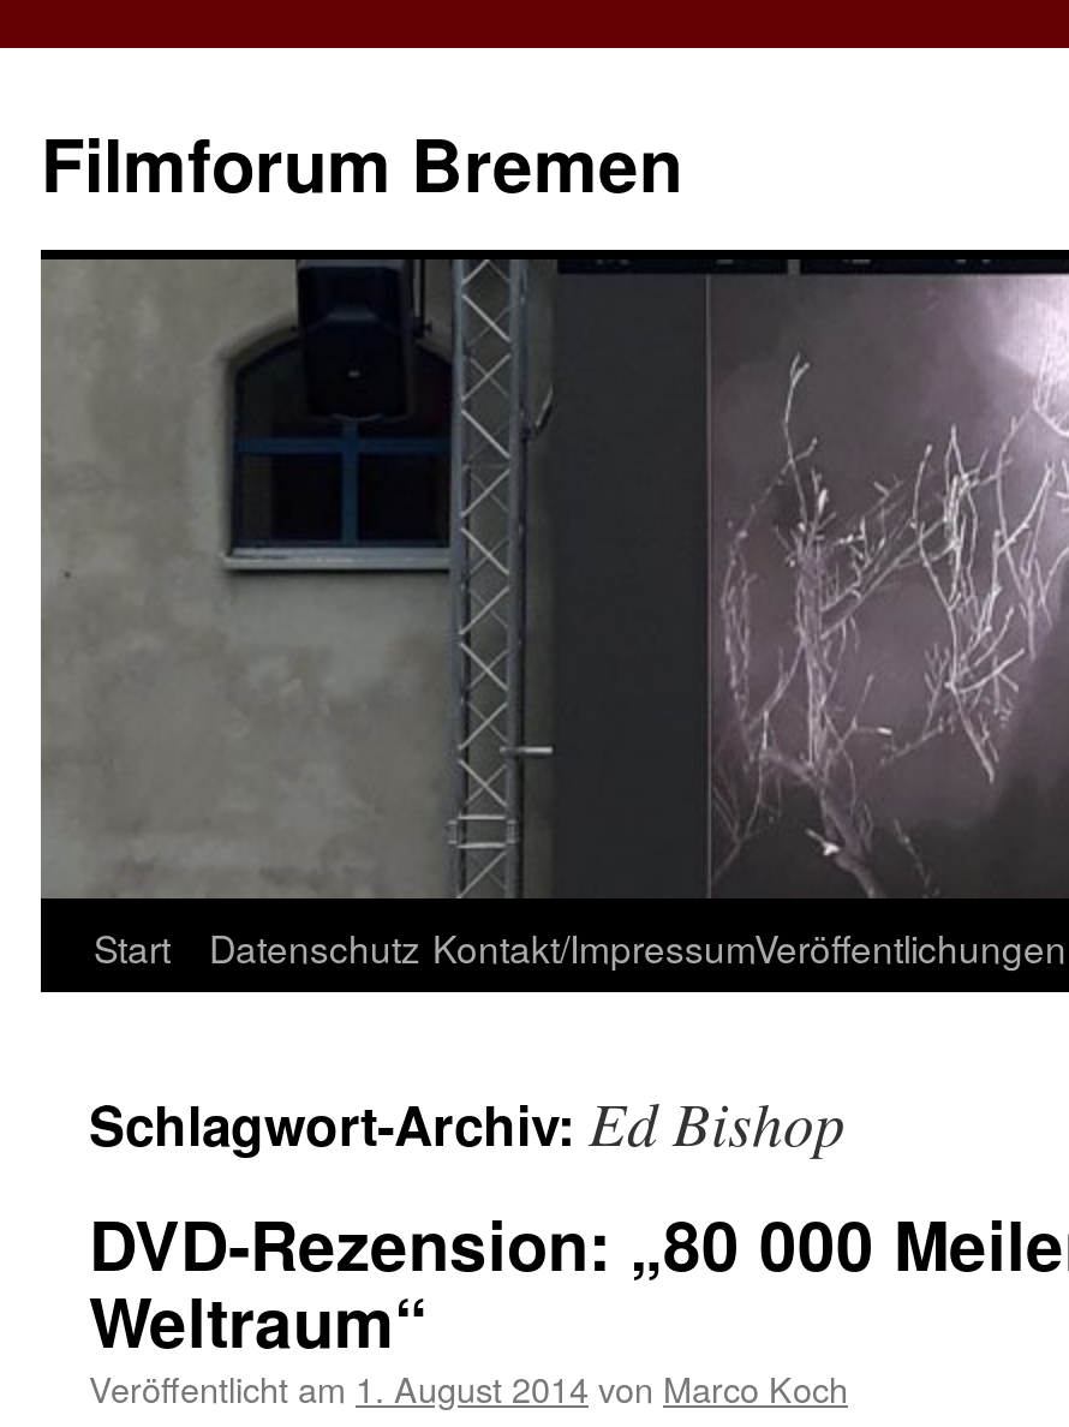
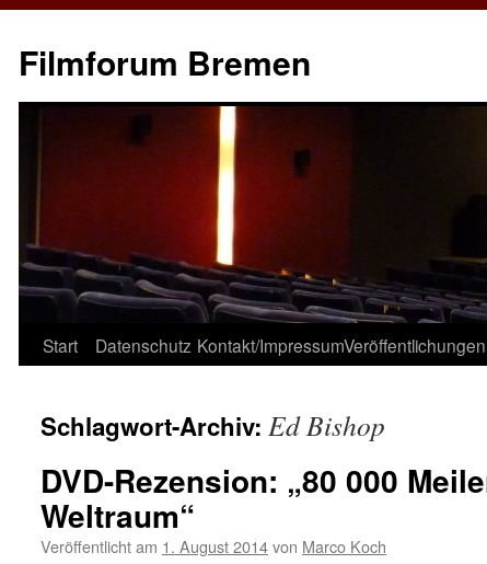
[41,257,1062,901] [image] -> [19,106,484,323] [image]

